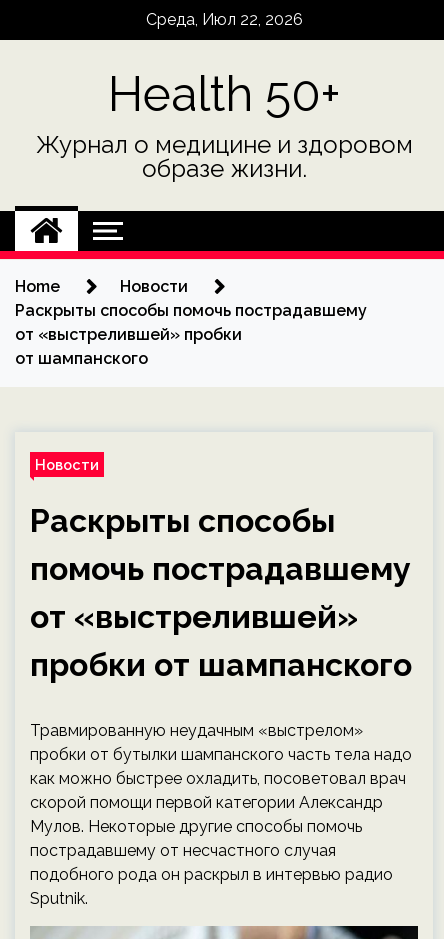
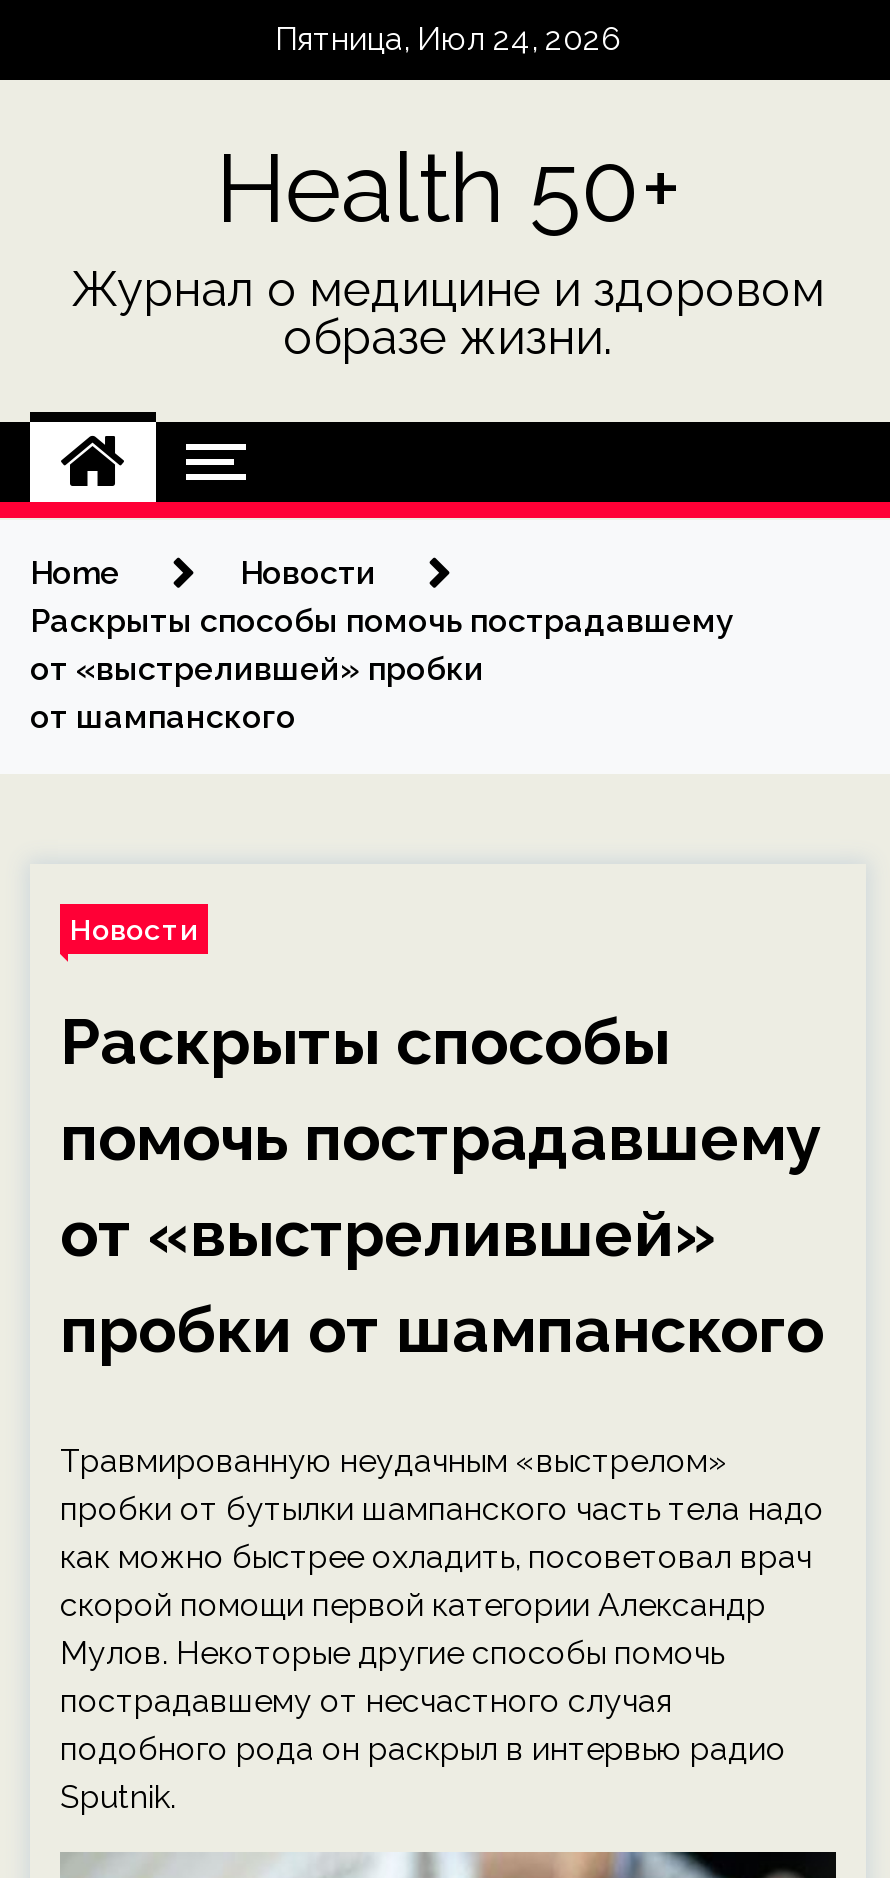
[145,10,302,29] Среда, Июл 22, 2026 -> [275,20,621,58] Пятница, Июл 24, 2026

